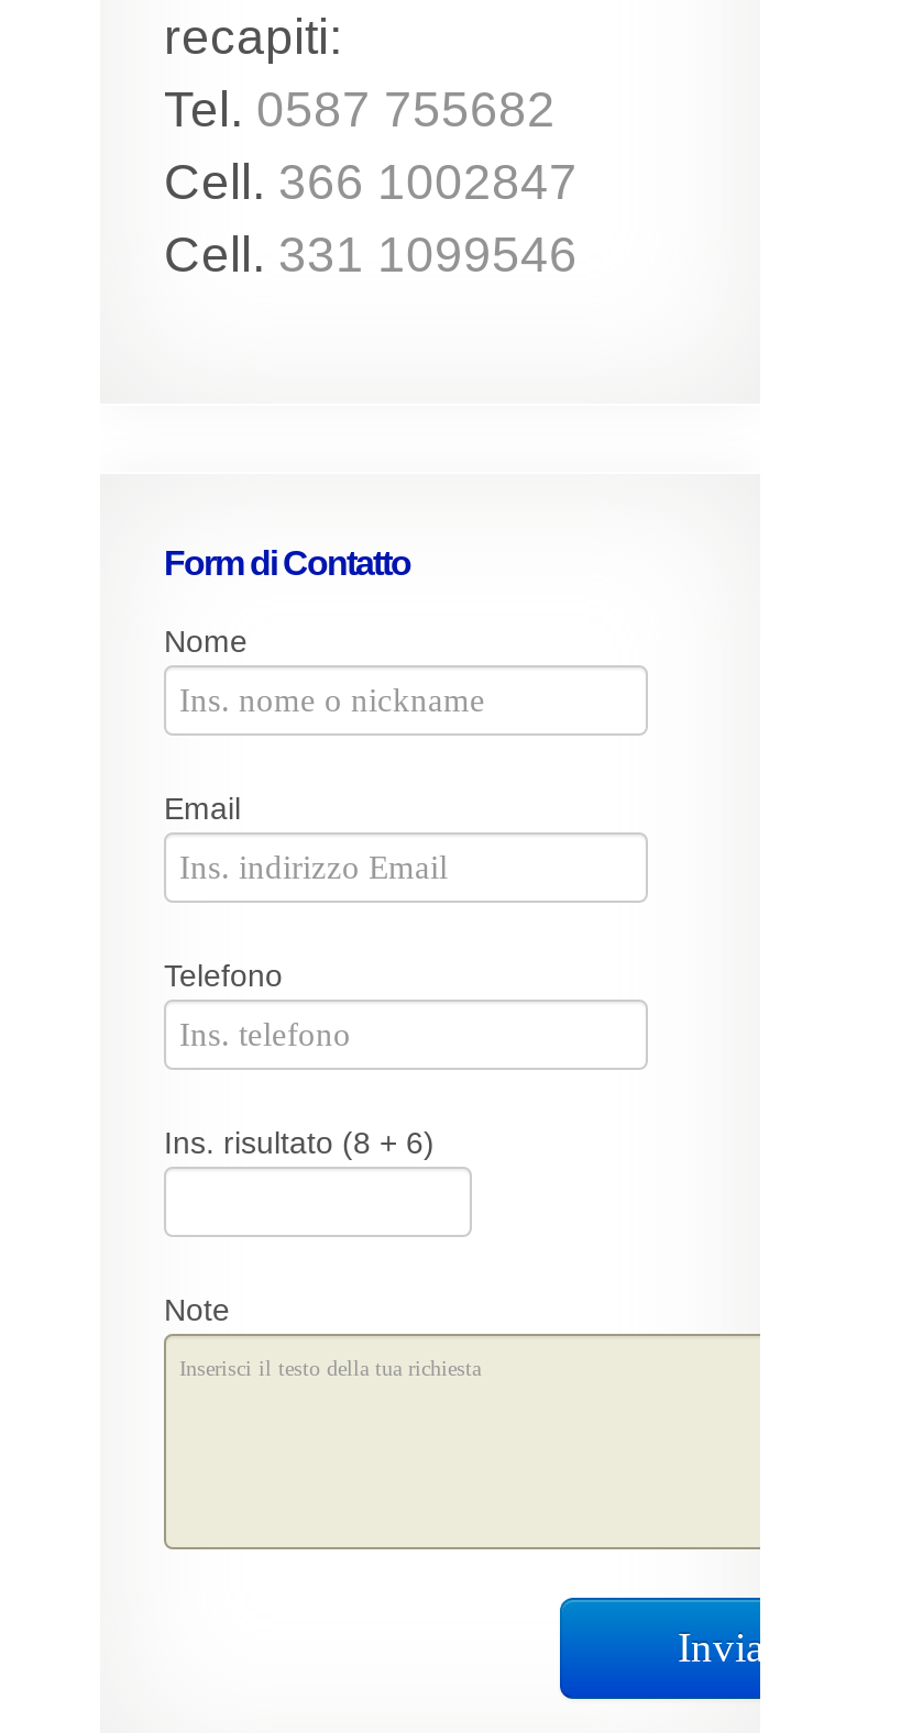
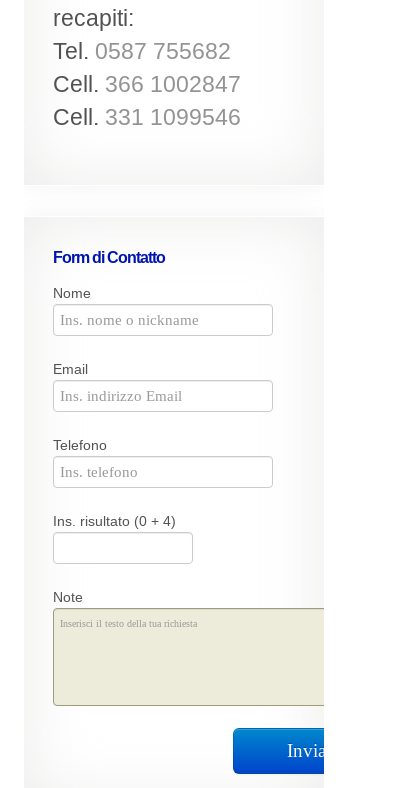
[164,1125,435,1160] Ins. risultato (8 + 6) -> [53,513,176,529] Ins. risultato (0 + 4)

